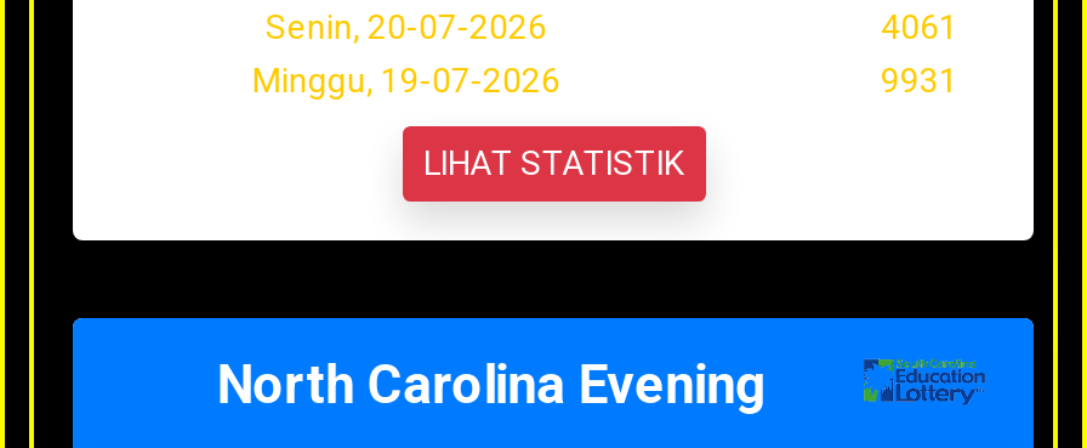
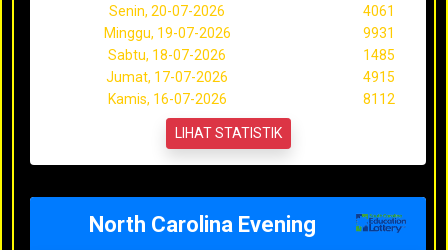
none -> [106,47,395,107] Sabtu, 18-07-2026 | 1485 | Jumat, 17-07-2026 | 4915 | Kamis, 16-07-2026 | 8112

